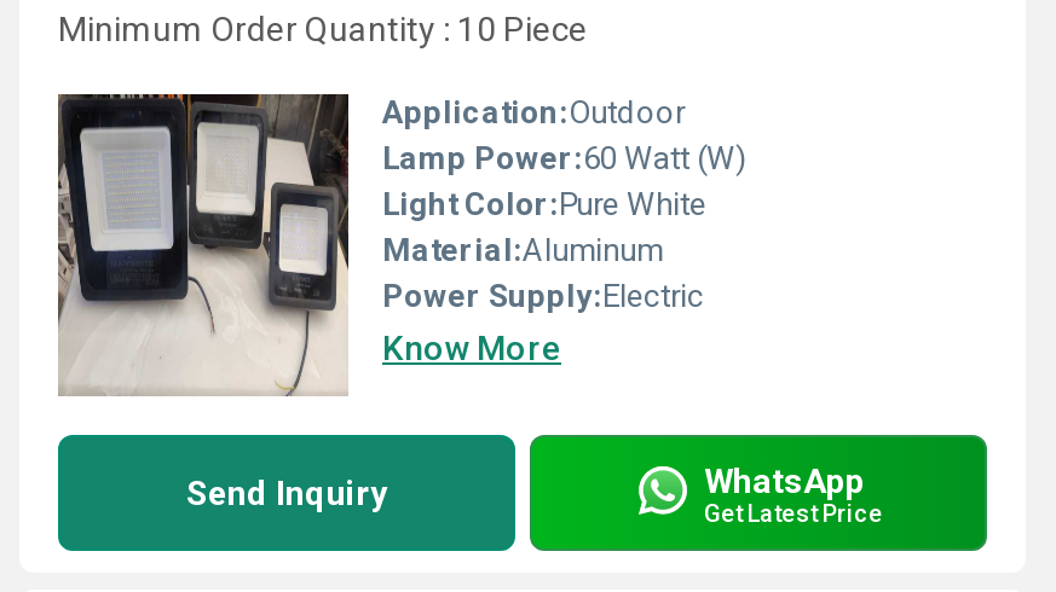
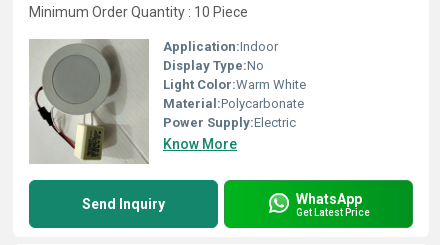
[58,92,748,391] [image] | Application:Outdoor | Lamp Power:60 Watt (W) | Light Color:Pure White | Material:Aluminum -> [30,39,306,163] [image] | Application:Indoor | Display Type:No | Light Color:Warm White | Material:Polycarbonate

